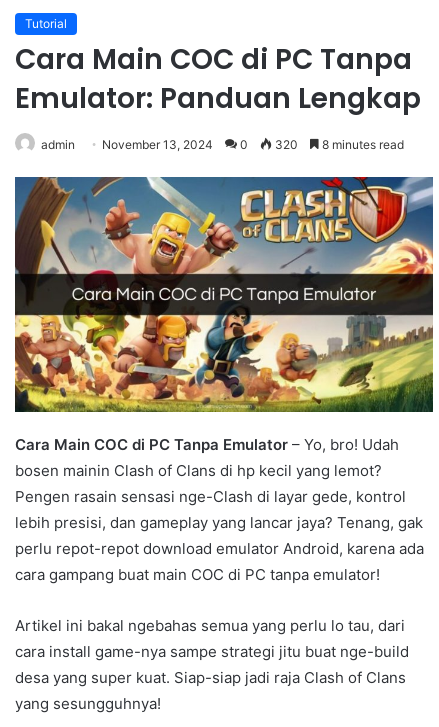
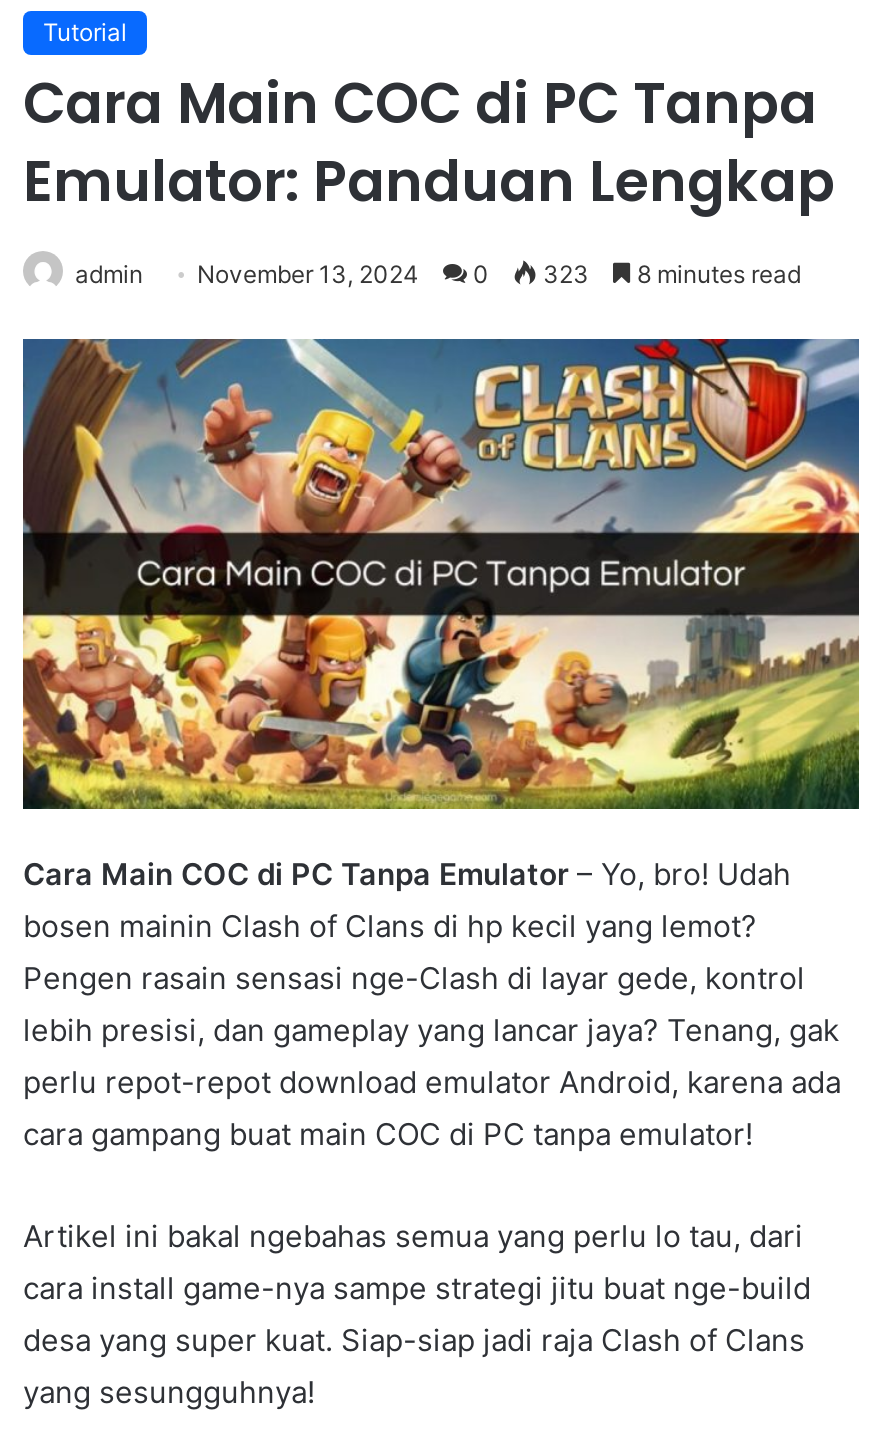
[41,137,404,152] admin November 13, 2024 0 320 8 minutes read -> [75,259,801,289] admin November 13, 2024 0 323 8 minutes read

